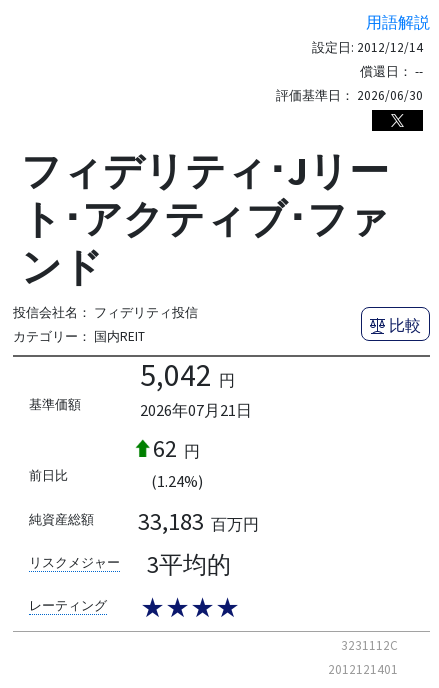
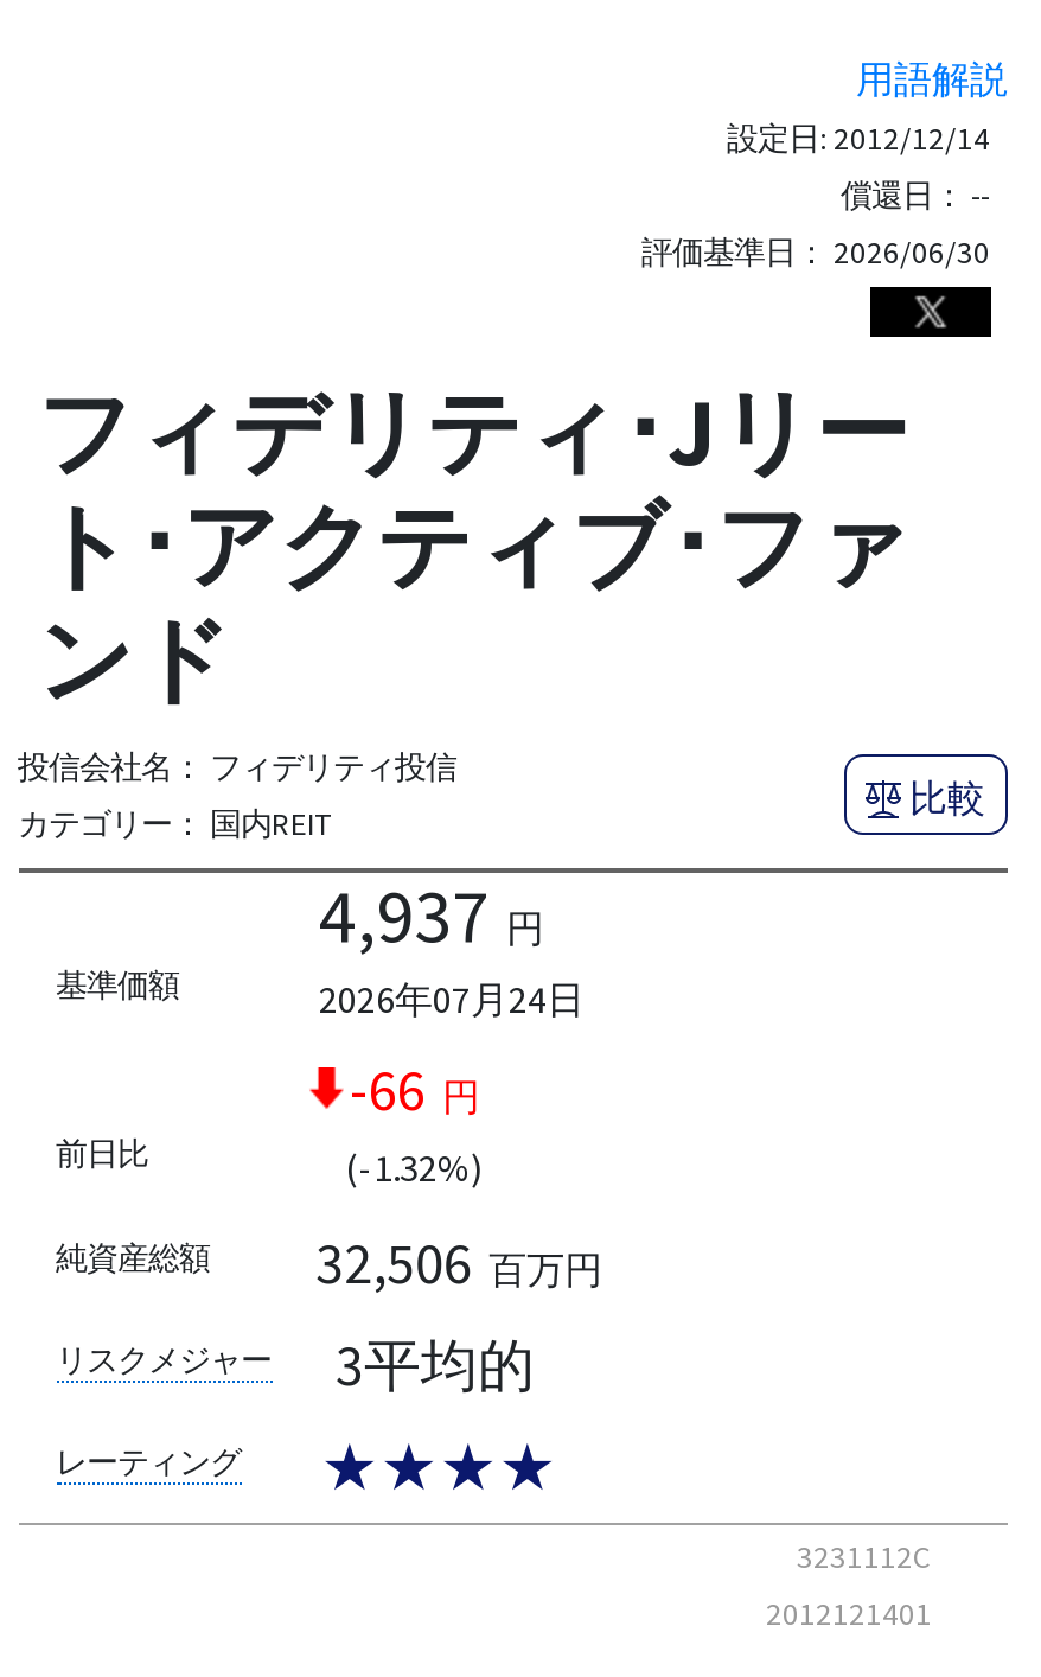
[139,355,234,395] 5,042 円 -> [319,867,544,962] 4,937 円
[139,400,251,420] 2026年07月21日 -> [319,974,585,1021] 2026年07月24日
[152,433,199,464] 62 円 -> [350,1052,480,1126] -66 円
[150,471,202,491] (1.24%) -> [345,1142,483,1190] (-1.32%)
[138,506,259,537] 33,183 百万円 -> [316,1226,603,1300] 32,506 百万円

